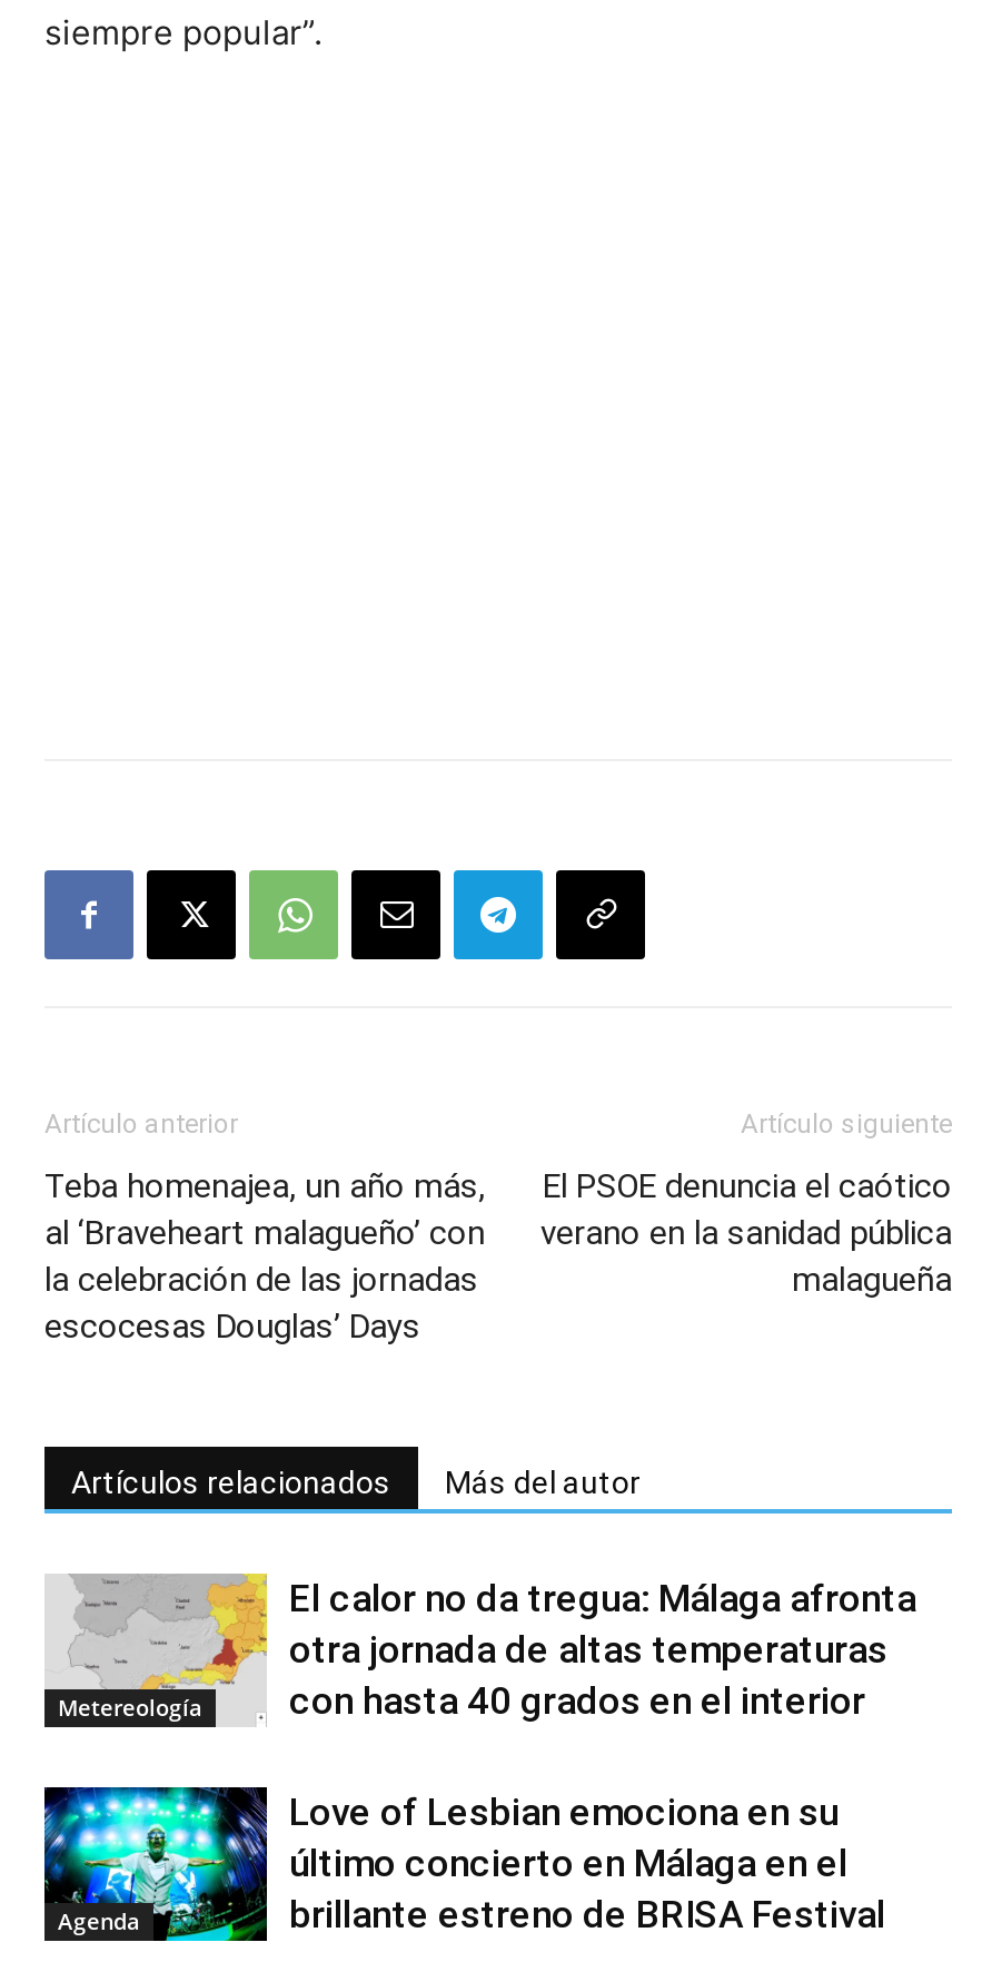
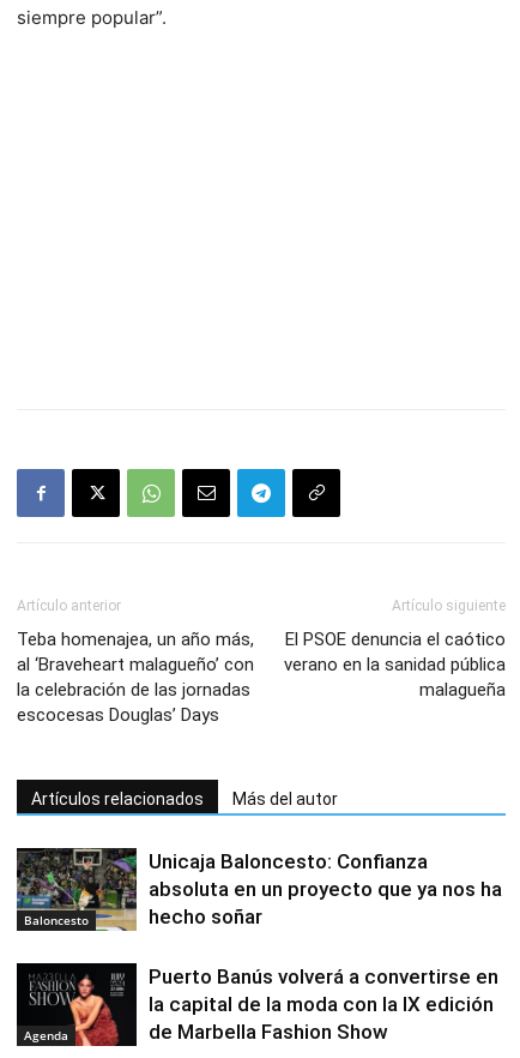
[44,1571,258,1725] [image] | Metereología -> [16,847,132,931] [image] | Baloncesto
[289,1577,916,1724] El calor no da tregua: Málaga afronta | otra jornada de altas temperaturas | con hasta 40 grados en el interior -> [149,850,502,929] Unicaja Baloncesto: Confianza | absoluta en un proyecto que ya nos ha | hecho soñar
[42,1785,885,1943] [image] | Love of Lesbian emociona en su | último concierto en Málaga en el | brillante estreno de BRISA Festival -> [16,962,498,1047] [image] | Puerto Banús volverá a convertirse en | la capital de la moda con la IX edición | de Marbella Fashion Show

